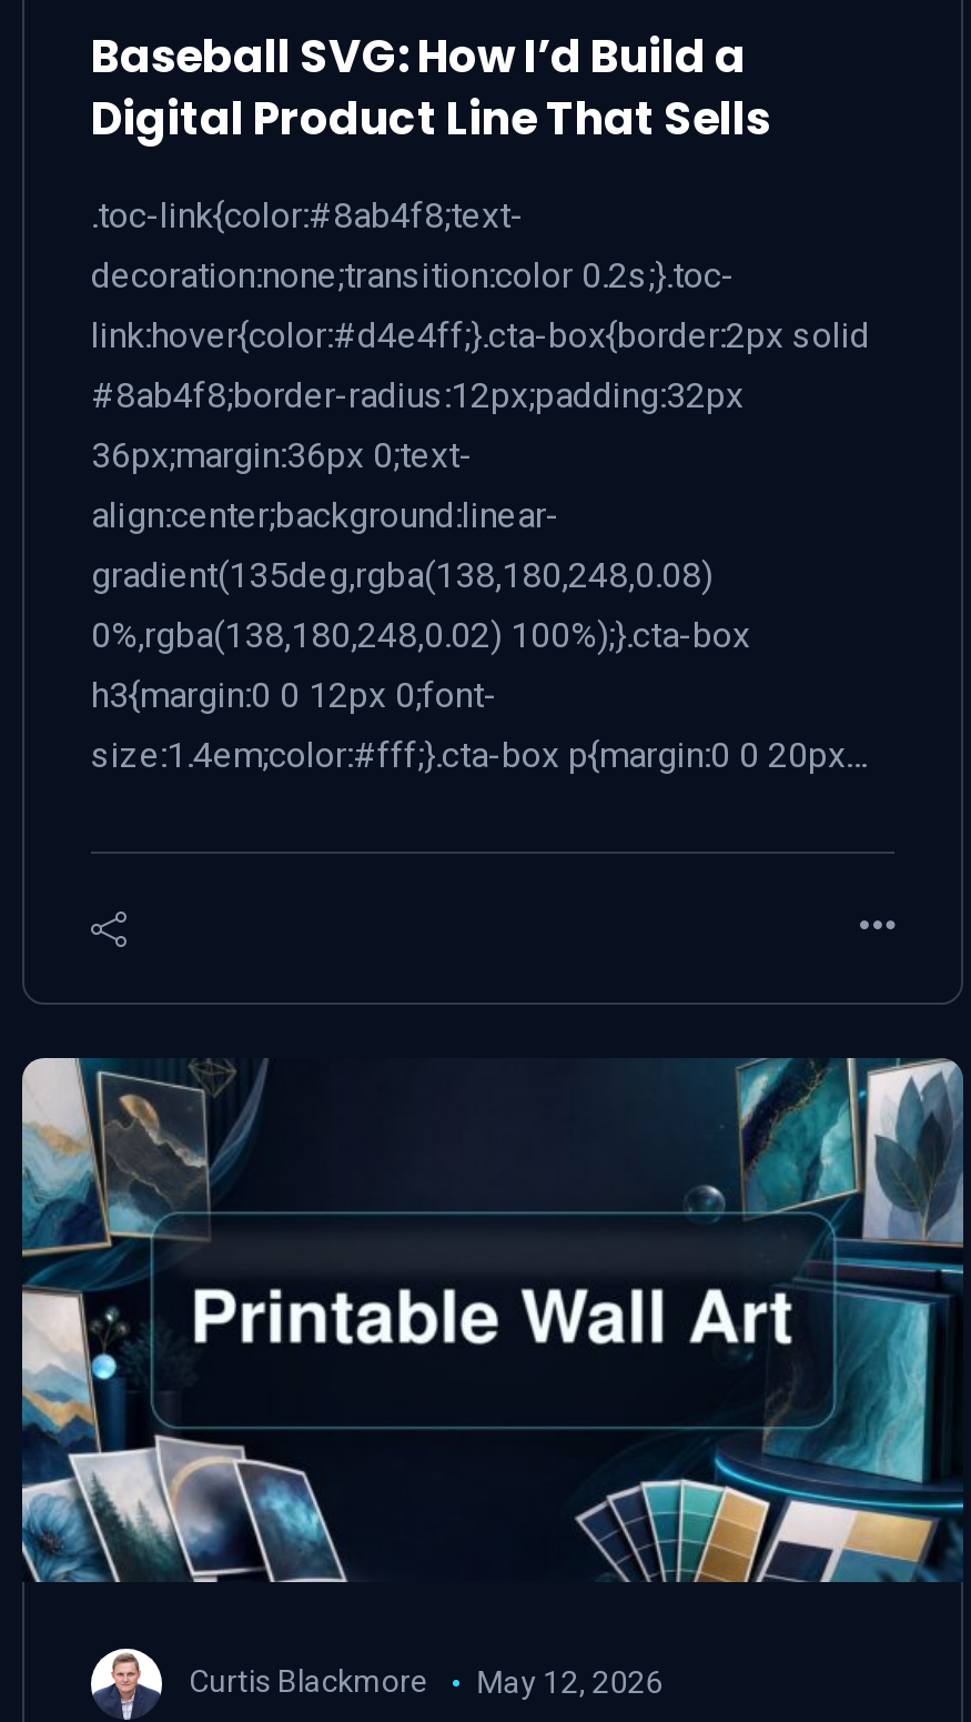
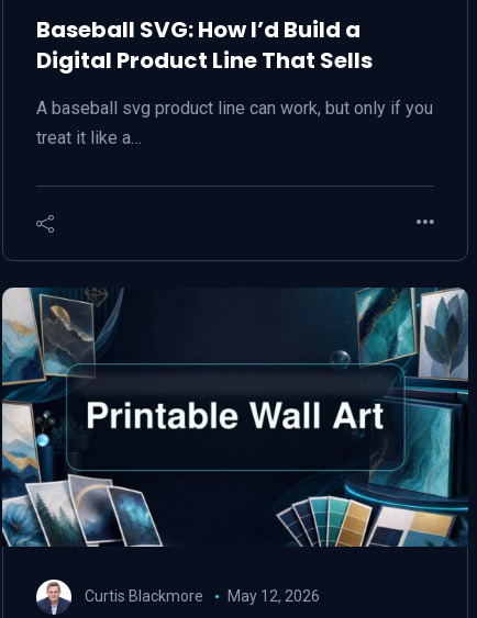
[91,194,870,776] .toc-link{color:#8ab4f8;text- | decoration:none;transition:color 0.2s;}.toc- | link:hover{color:#d4e4ff;}.cta-box{border:2px solid | #8ab4f8;border-radius:12px;padding:32px | 36px;margin:36px 0;text- | align:center;background:linear- | gradient(135deg,rgba(138,180,248,0.08) | 0%,rgba(138,180,248,0.02) 100%);}.cta-box | h3{margin:0 0 12px 0;font- | size:1.4em;color:#fff;}.cta-box p{margin:0 0 20px… -> [36,98,433,148] A baseball svg product line can work, but only if you | treat it like a…

